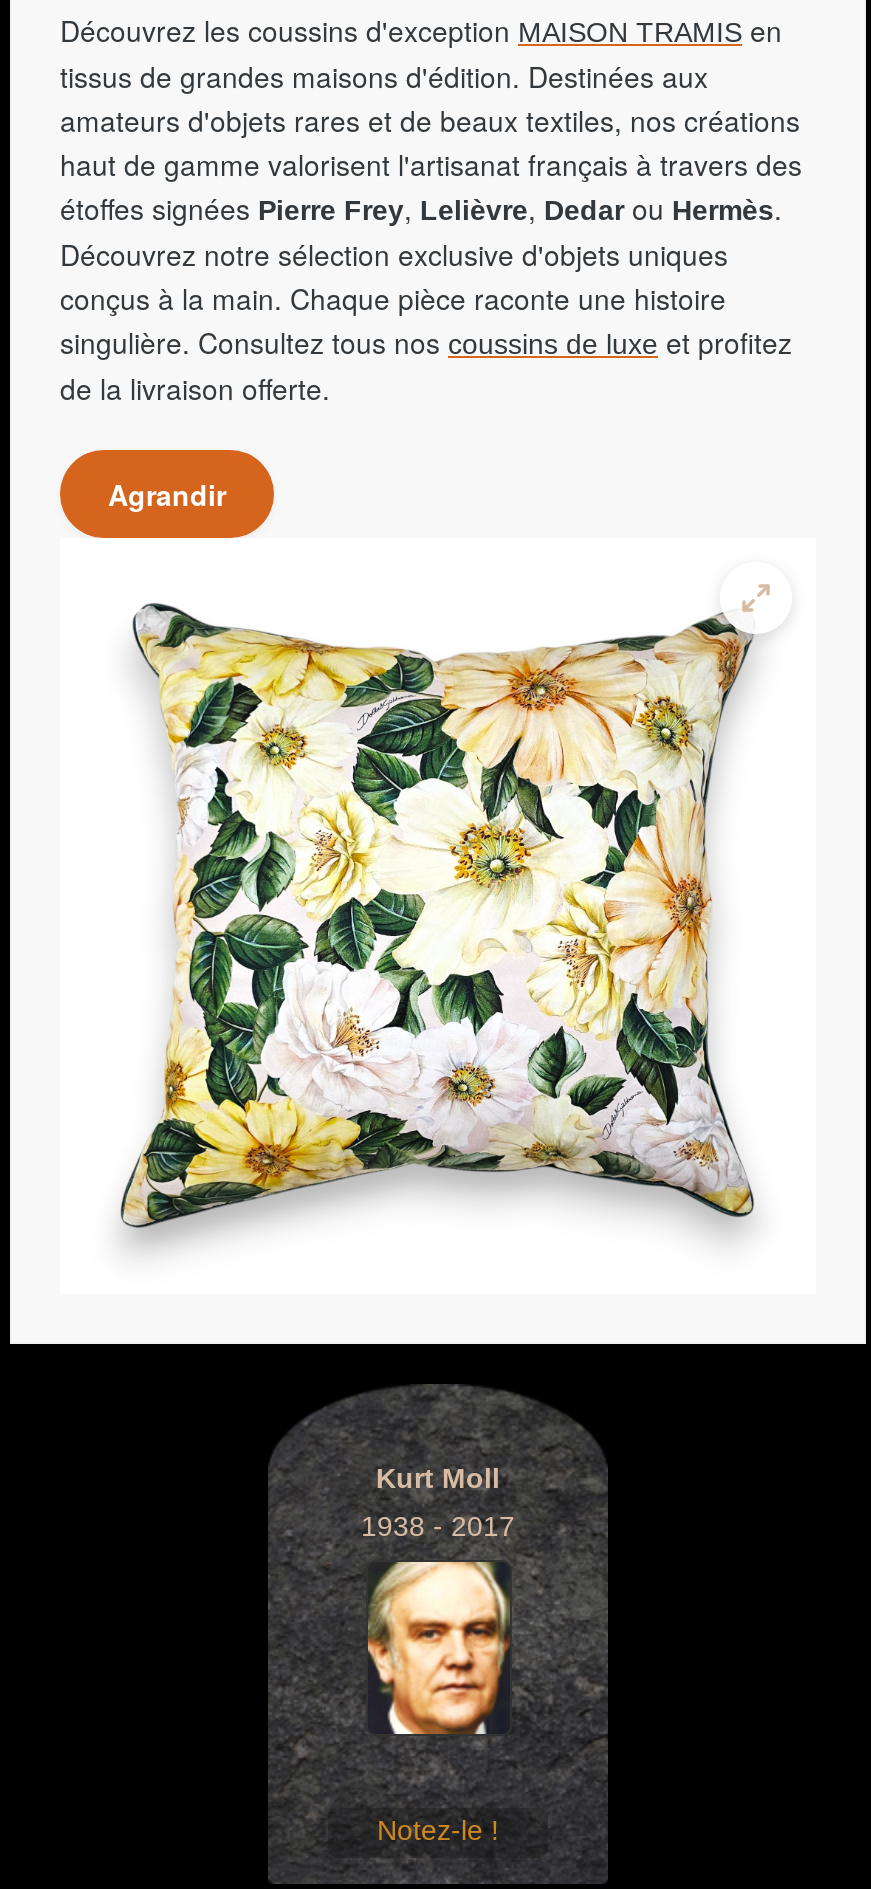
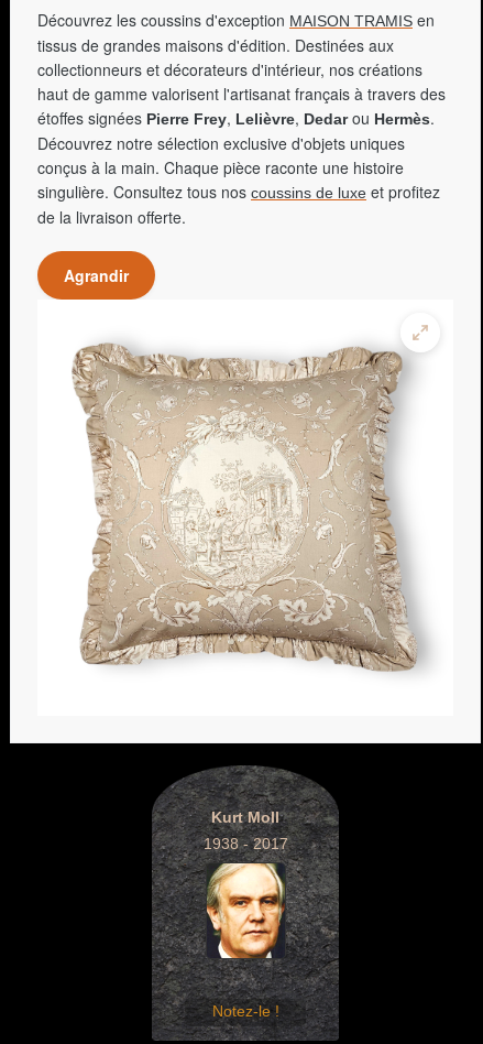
[60,100,800,140] amateurs d'objets rares et de beaux textiles, nos créations -> [37,58,422,80] collectionneurs et décorateurs d'intérieur, nos créations
[118,602,772,1248] [image] -> [70,336,430,689] [image]

